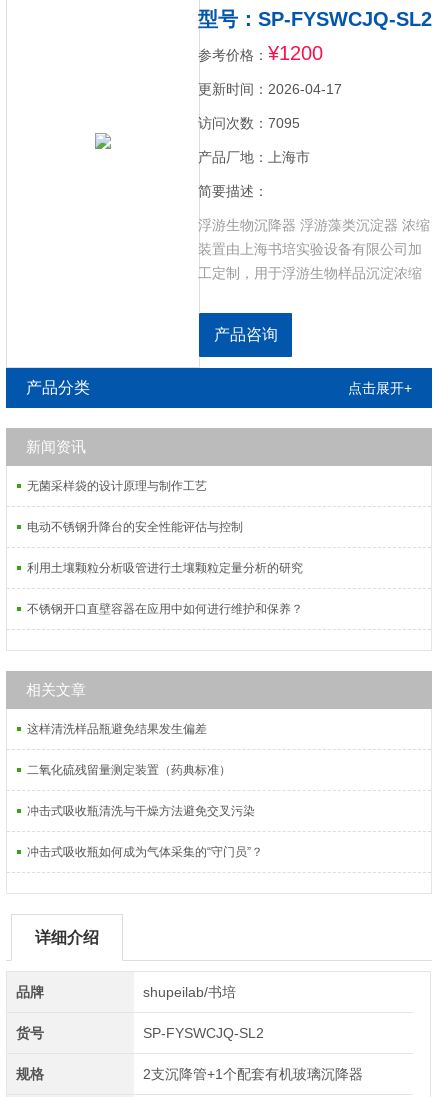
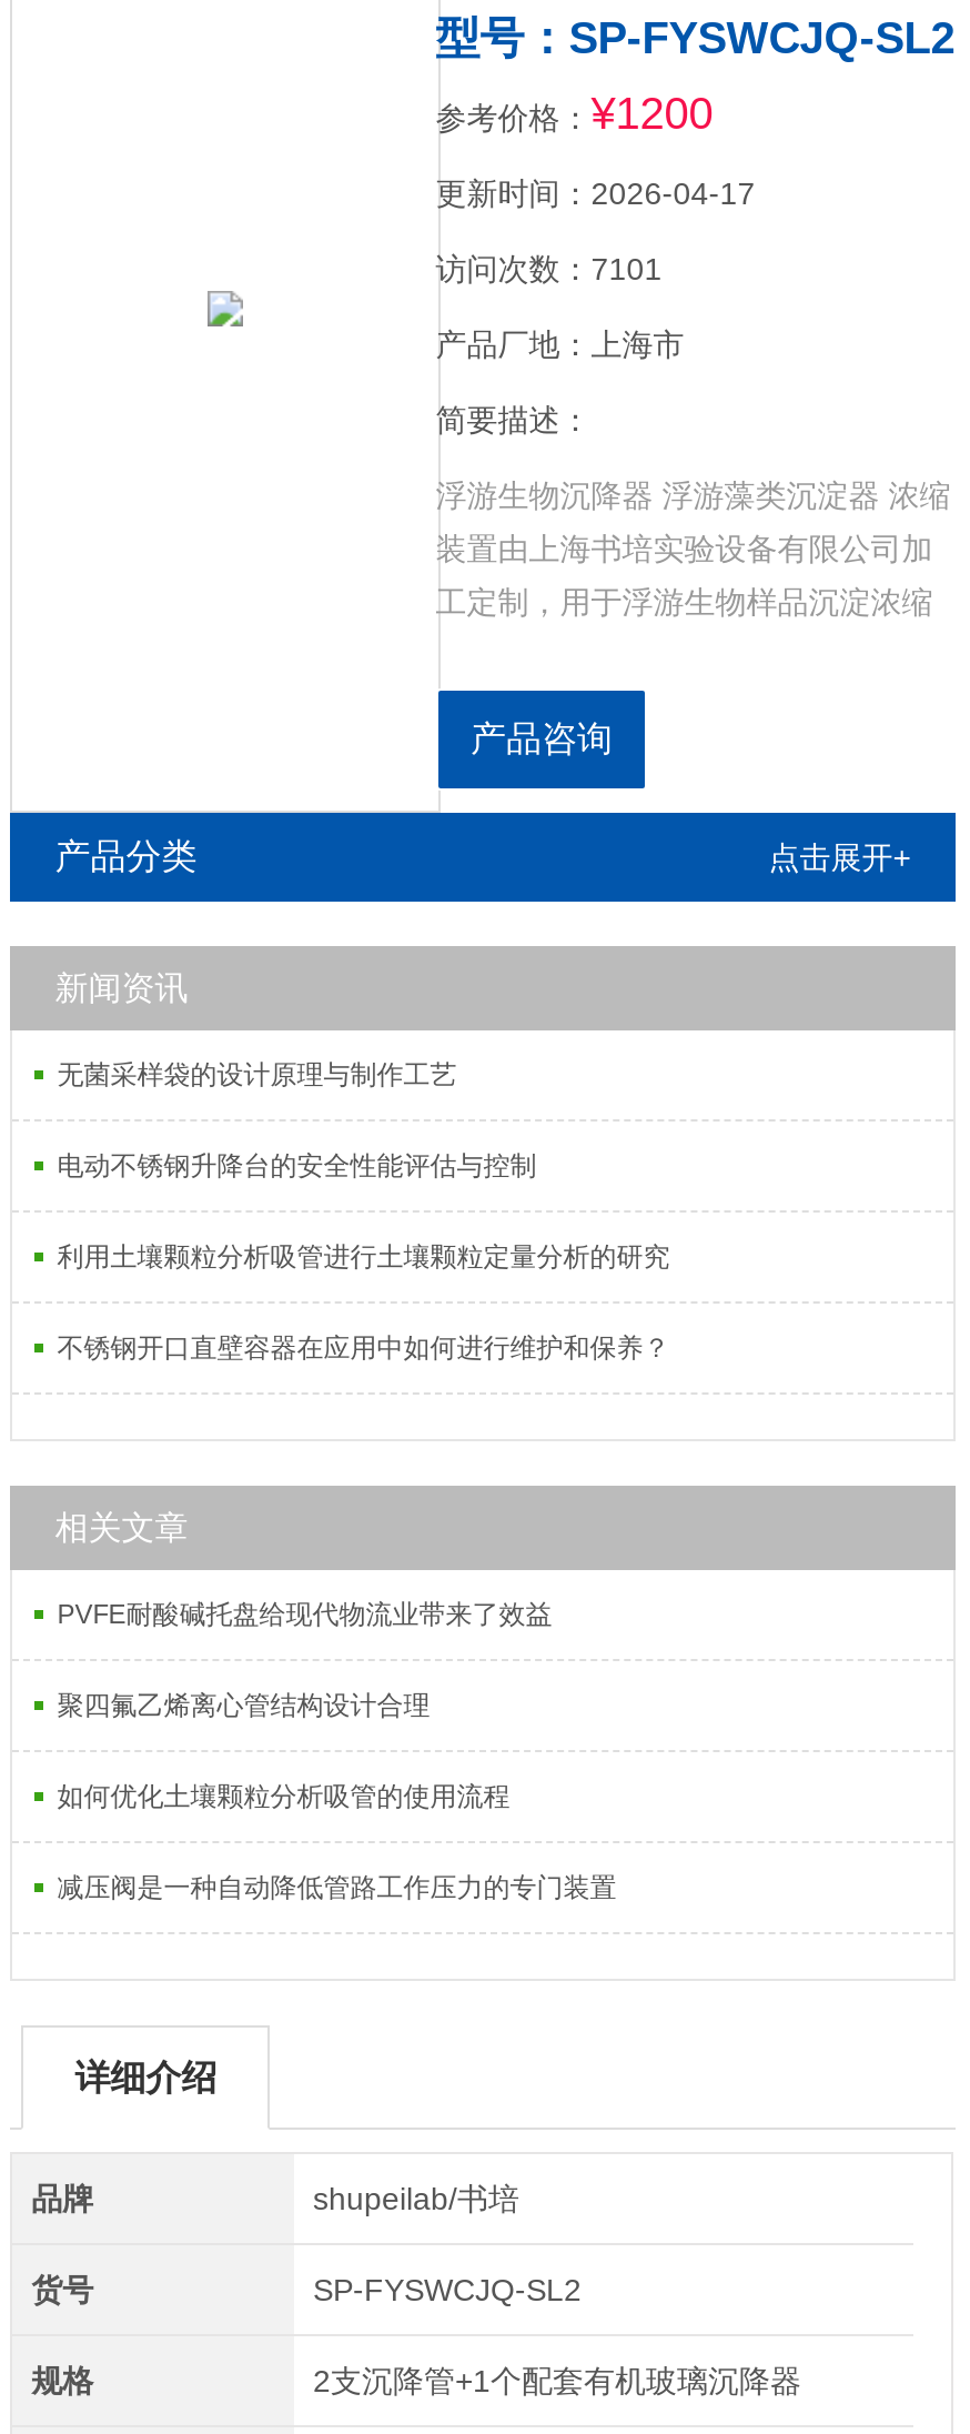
[198,115,300,131] 访问次数：7095 -> [436,251,662,286] 访问次数：7101
[27,722,207,736] 这样清洗样品瓶避免结果发生偏差 -> [57,1599,552,1630] PVFE耐酸碱托盘给现代物流业带来了效益
[27,763,231,777] 二氧化硫残留量测定装置（药典标准） -> [57,1690,430,1721] 聚四氟乙烯离心管结构设计合理
[27,804,255,818] 冲击式吸收瓶清洗与干燥方法避免交叉污染 -> [57,1781,510,1812] 如何优化土壤颗粒分析吸管的使用流程
[27,845,263,859] 冲击式吸收瓶如何成为气体采集的“守门员”？ -> [57,1872,616,1903] 减压阀是一种自动降低管路工作压力的专门装置

